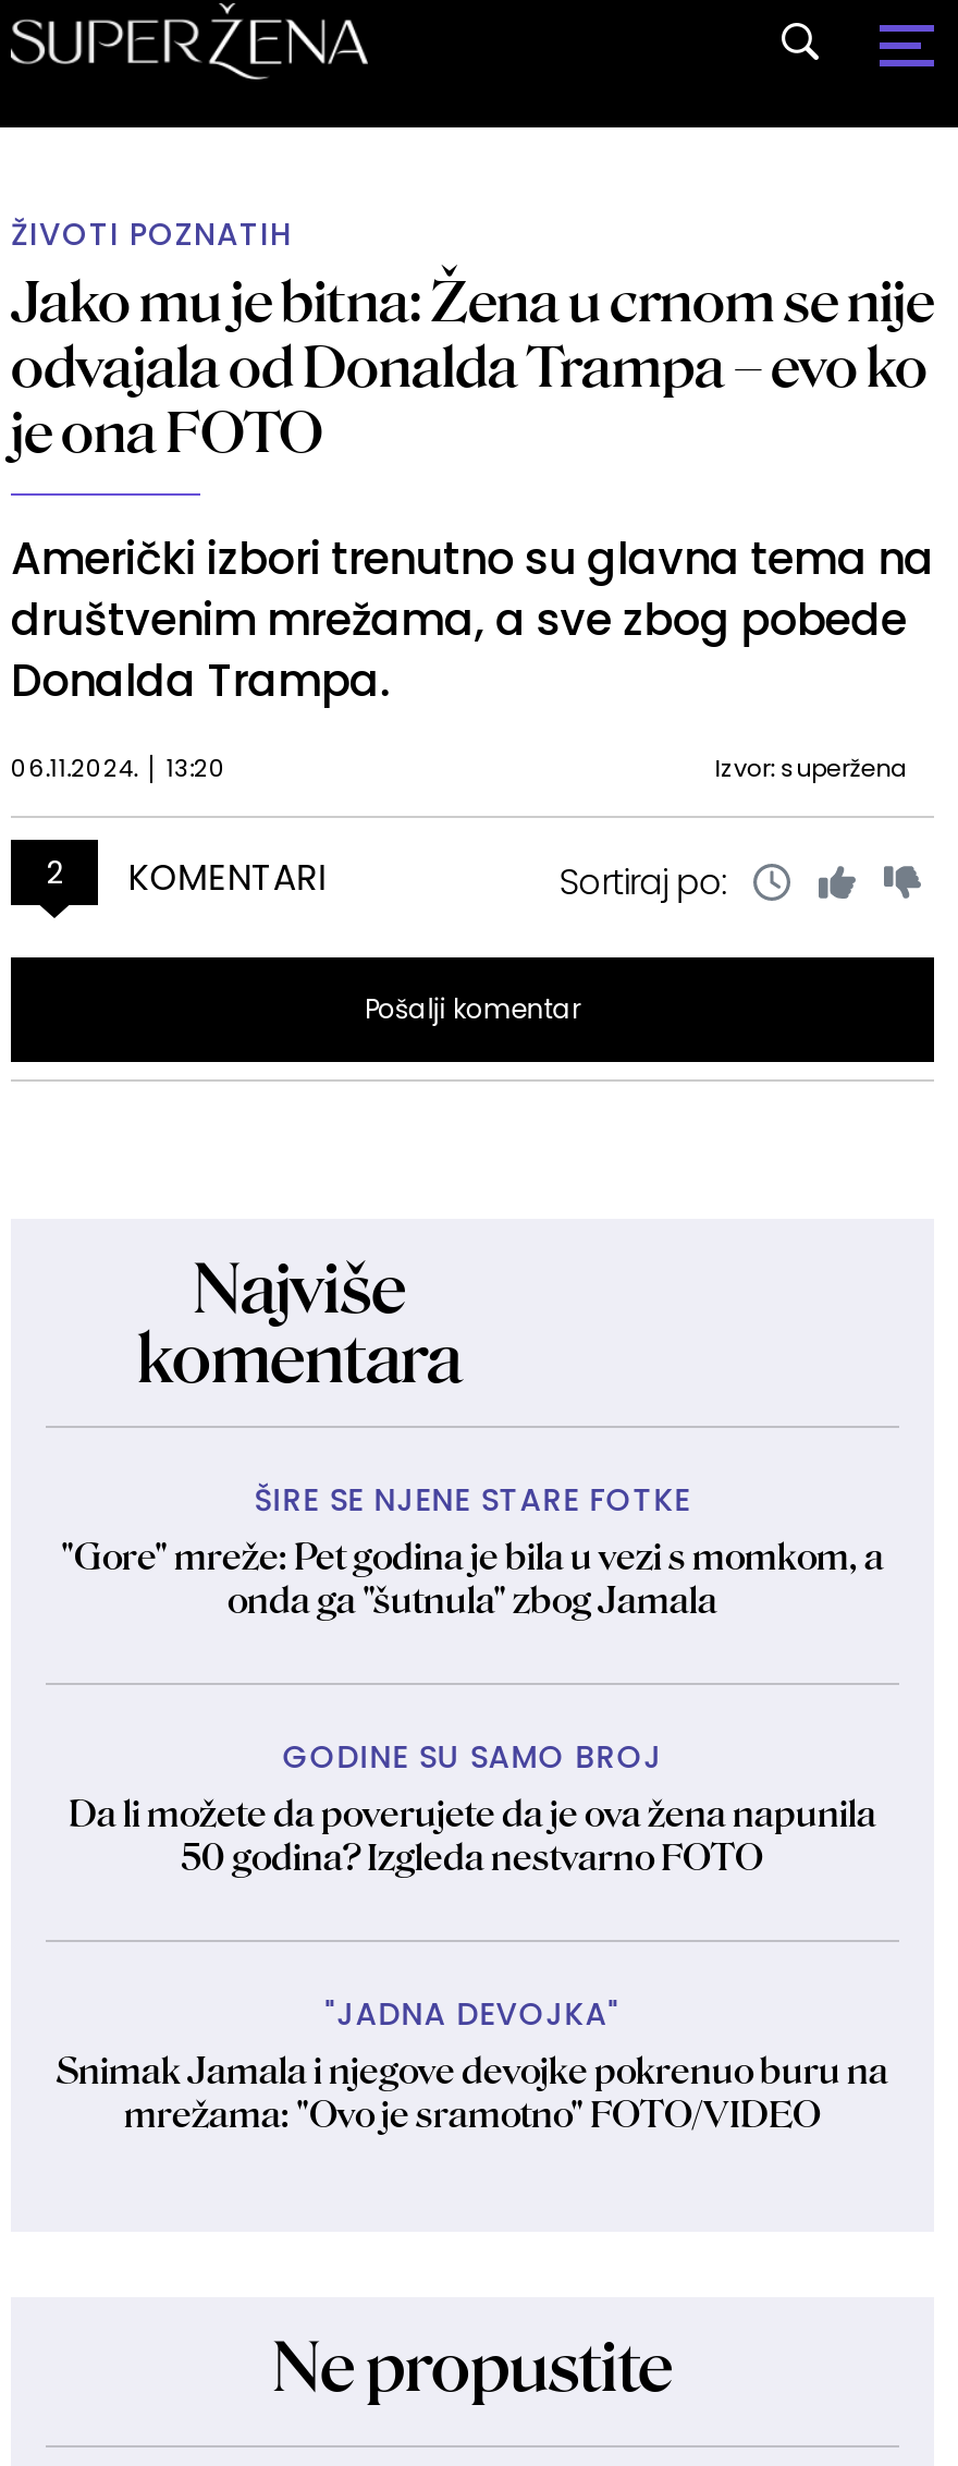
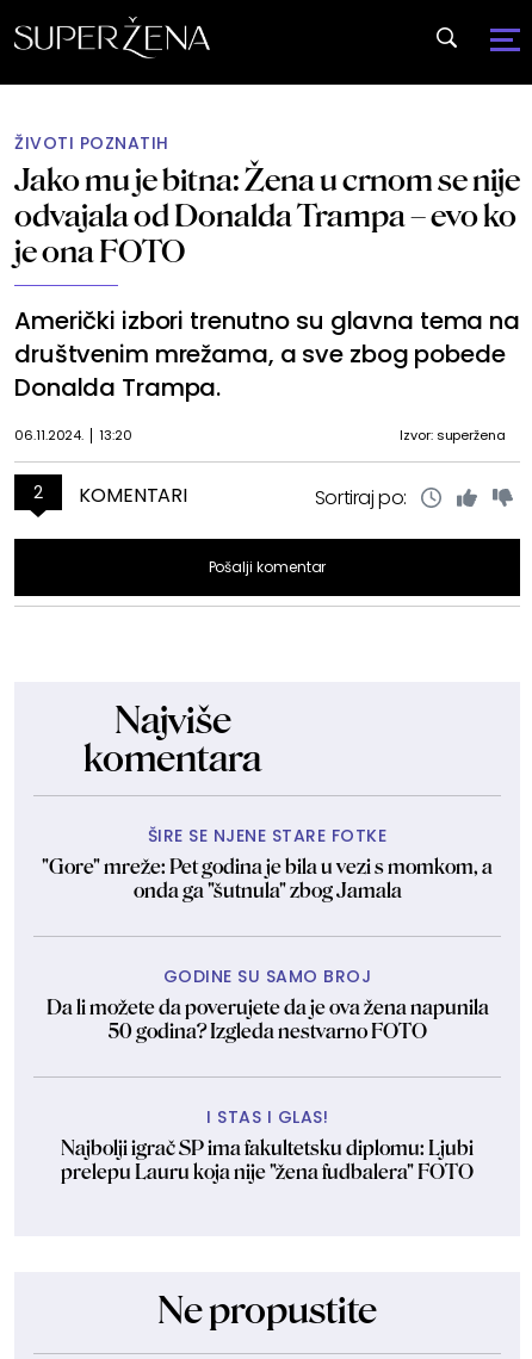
[57,1992,888,2136] "JADNA DEVOJKA" | Snimak Jamala i njegove devojke pokrenuo buru na | mrežama: "Ovo je sramotno" FOTO/VIDEO -> [61,1105,474,1184] I STAS I GLAS! | Najbolji igrač SP ima fakultetsku diplomu: Ljubi | prelepu Lauru koja nije "žena fudbalera" FOTO

